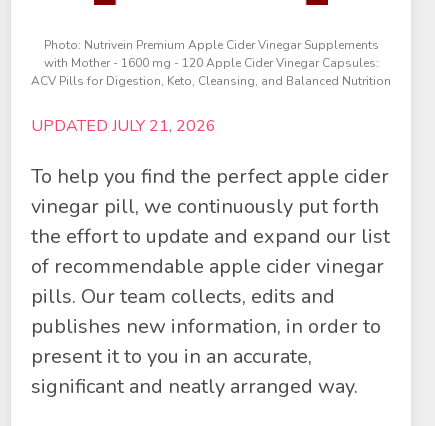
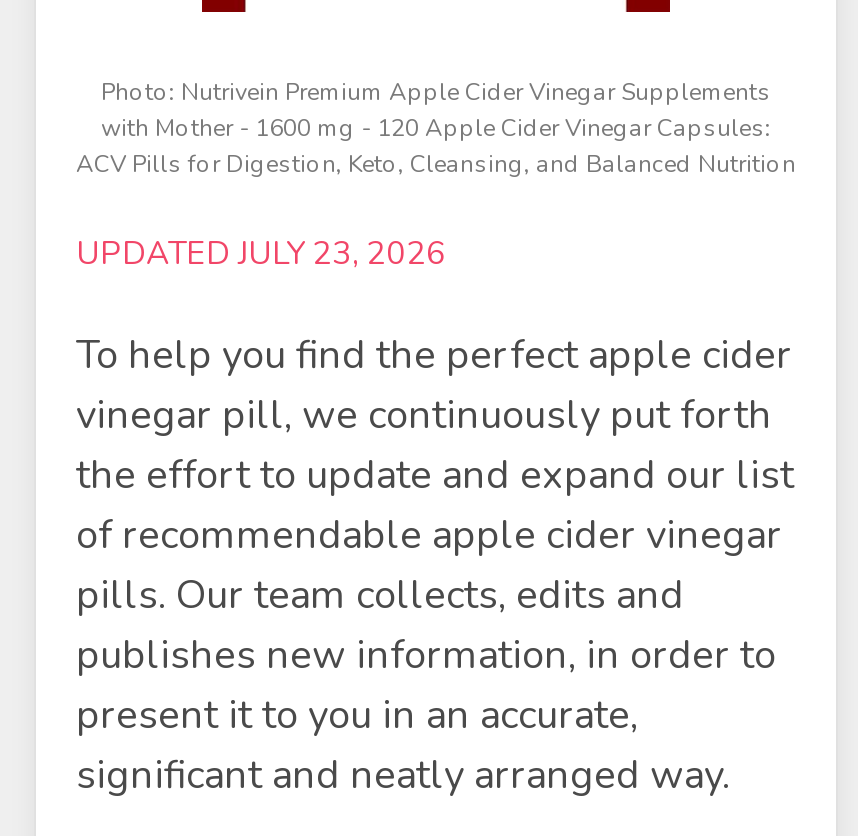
[31,115,216,137] UPDATED JULY 21, 2026 -> [76,232,446,276] UPDATED JULY 23, 2026

